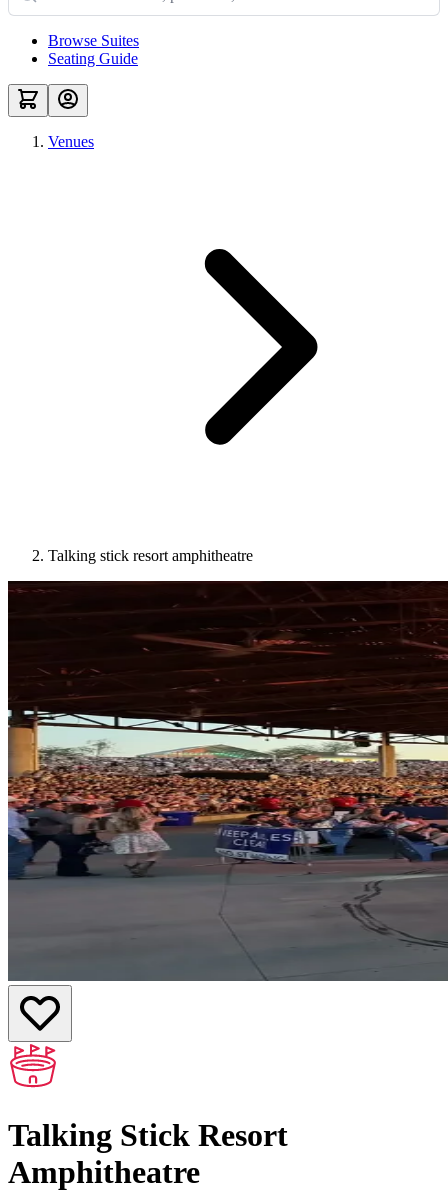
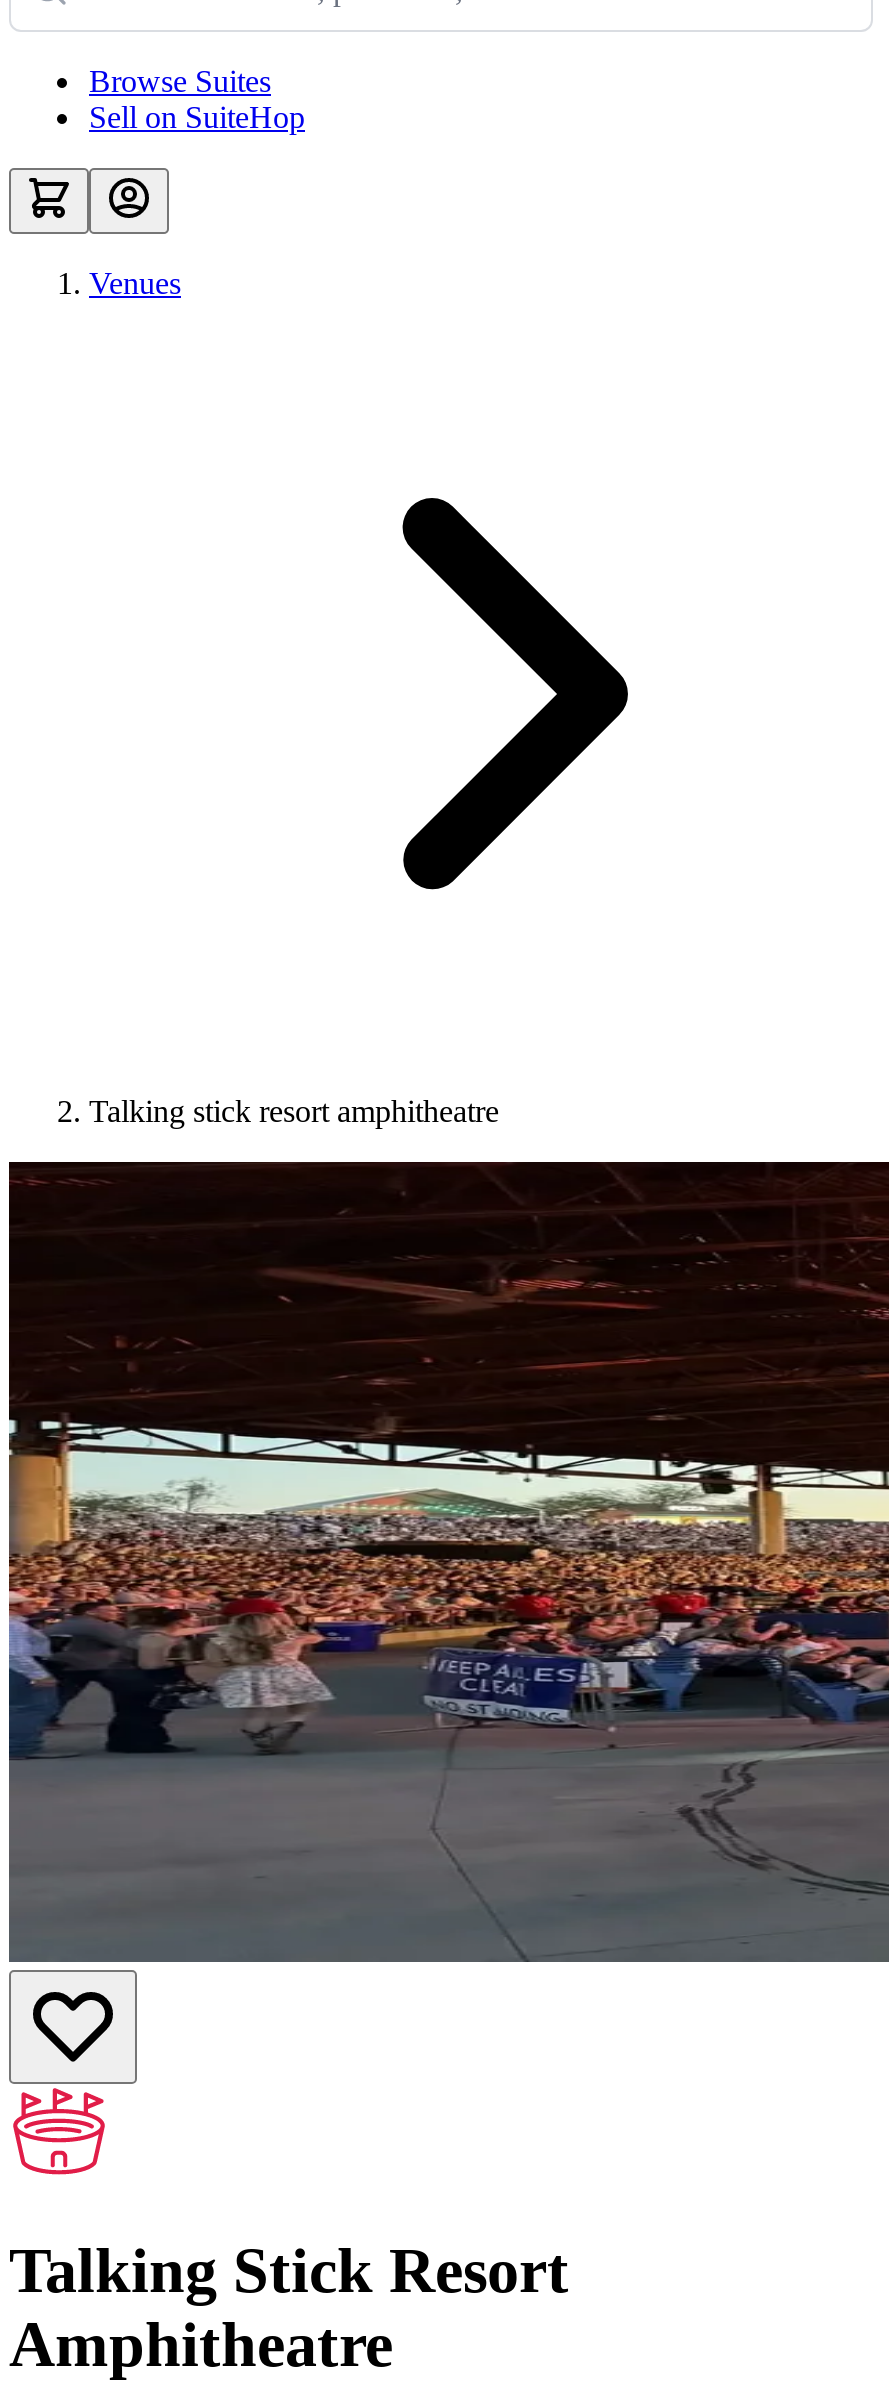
[48,50,138,67] Seating Guide -> [89,100,305,134] Sell on SuiteHop

